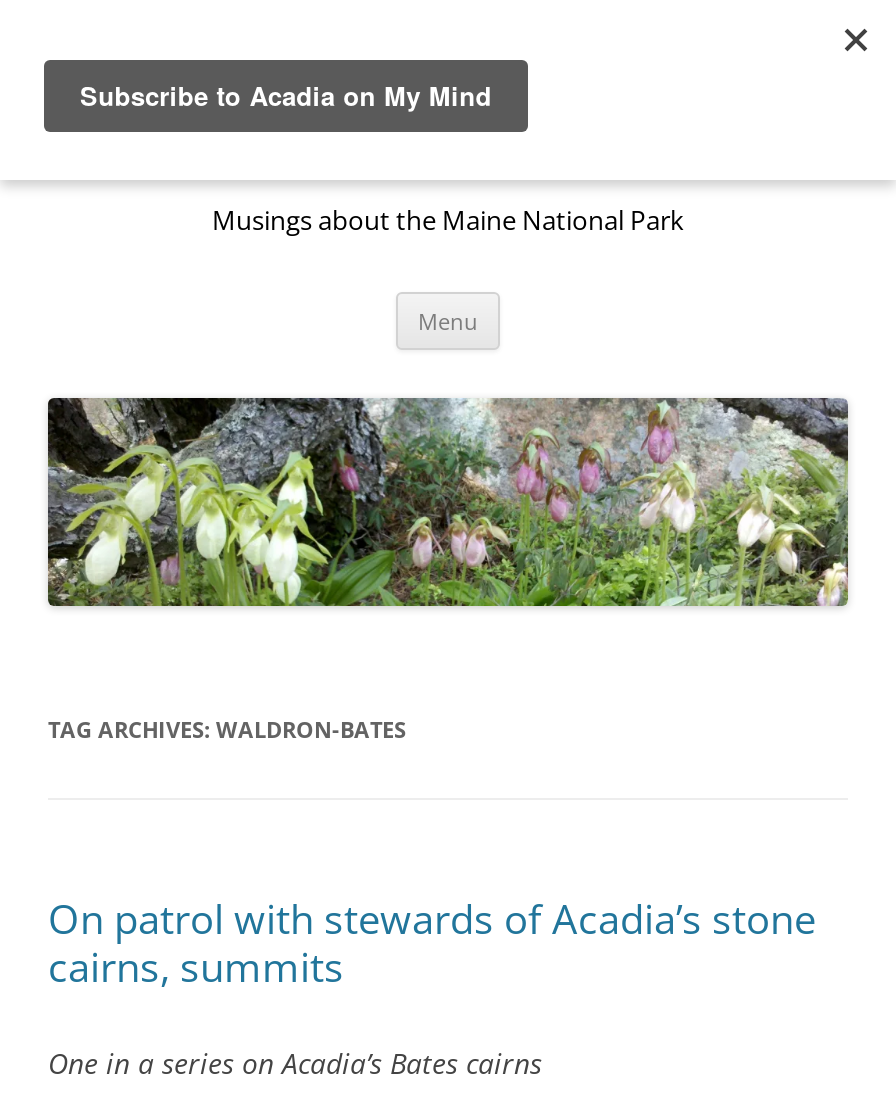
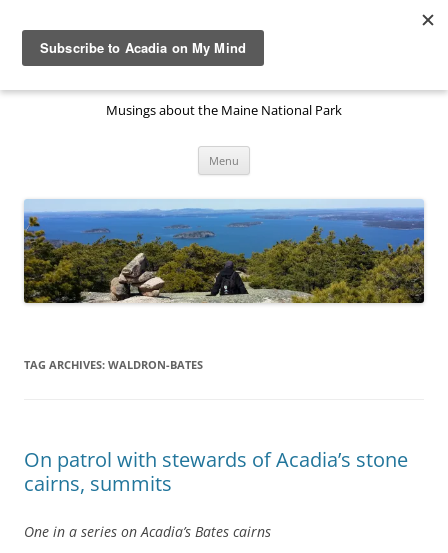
[46,396,850,608] [image] -> [23,199,425,304] [image]

